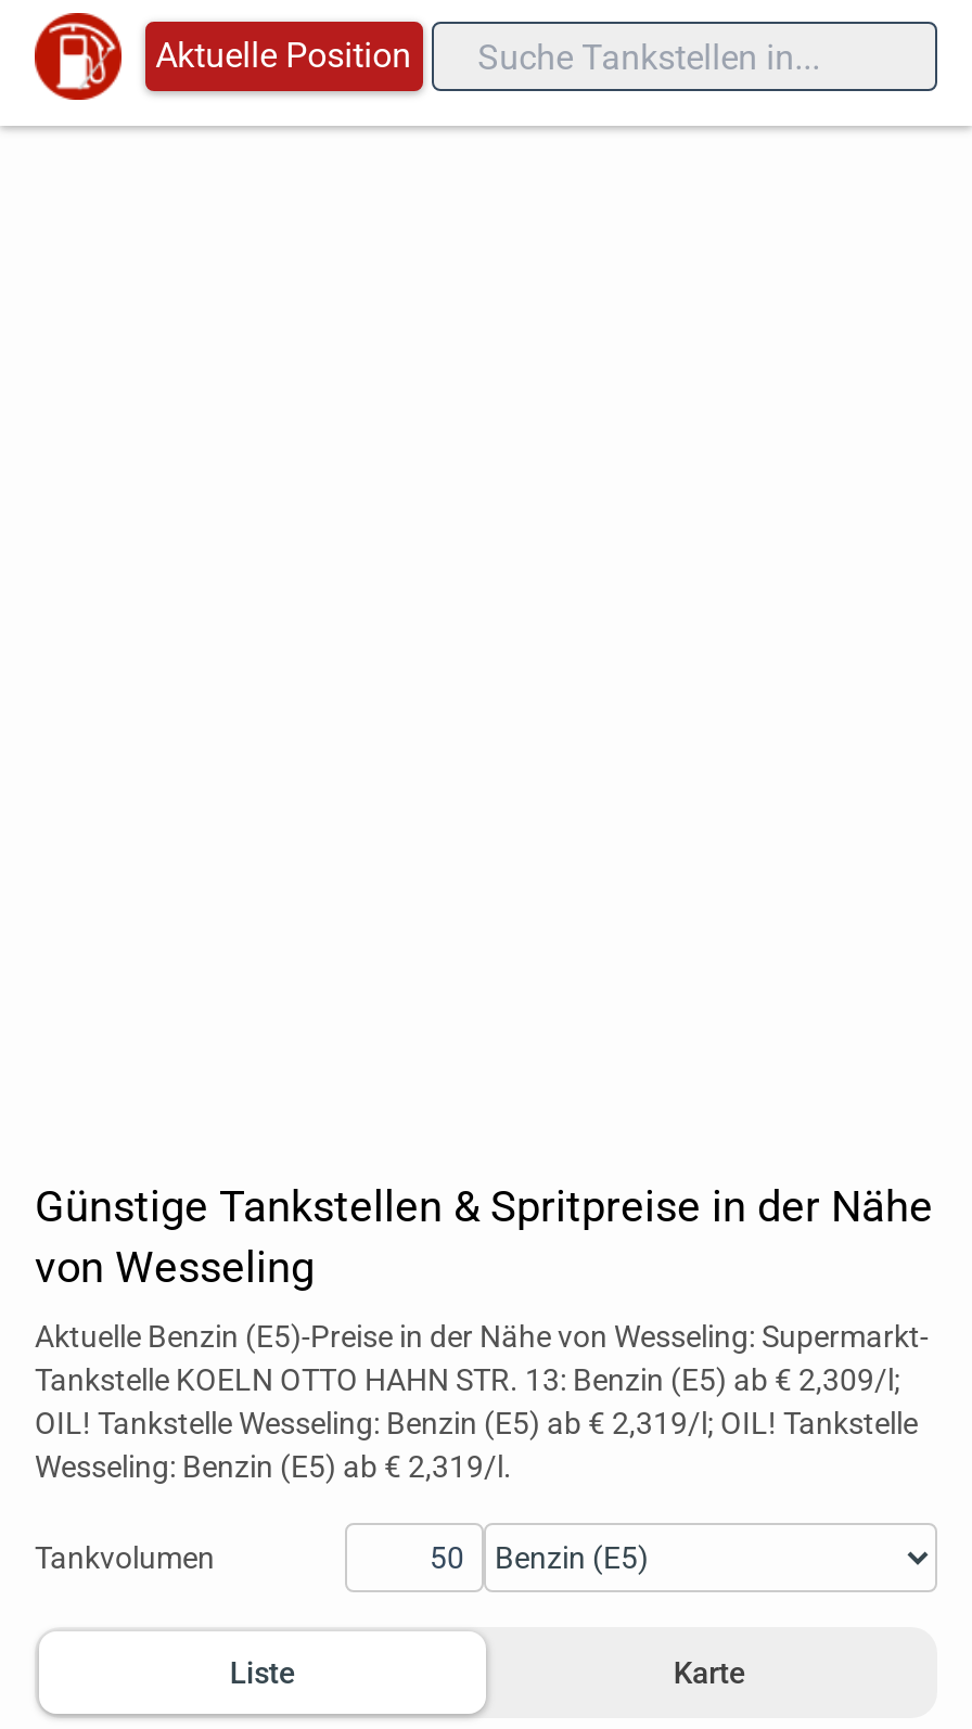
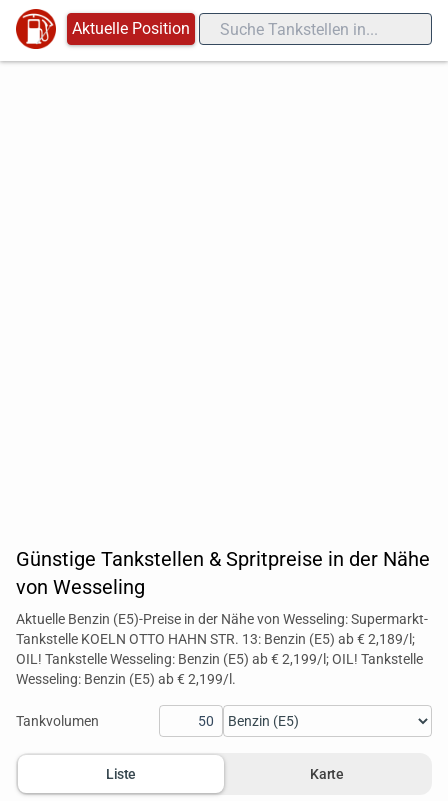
[35,1362,900,1397] Tankstelle KOELN OTTO HAHN STR. 13: Benzin (E5) ab € 2,309/l; -> [16,631,415,647] Tankstelle KOELN OTTO HAHN STR. 13: Benzin (E5) ab € 2,189/l;
[35,1406,918,1440] OIL! Tankstelle Wesseling: Benzin (E5) ab € 2,319/l; OIL! Tankstelle -> [16,651,423,667] OIL! Tankstelle Wesseling: Benzin (E5) ab € 2,199/l; OIL! Tankstelle
[35,1449,512,1484] Wesseling: Benzin (E5) ab € 2,319/l. -> [16,671,236,687] Wesseling: Benzin (E5) ab € 2,199/l.

